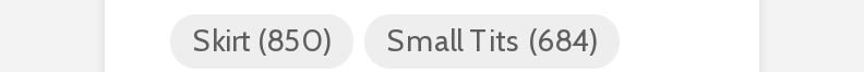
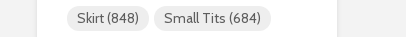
[192,21,598,61] Skirt (850) Small Tits (684) -> [77,9,261,27] Skirt (848) Small Tits (684)

